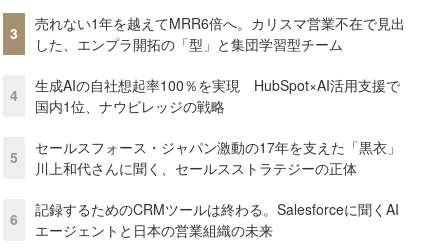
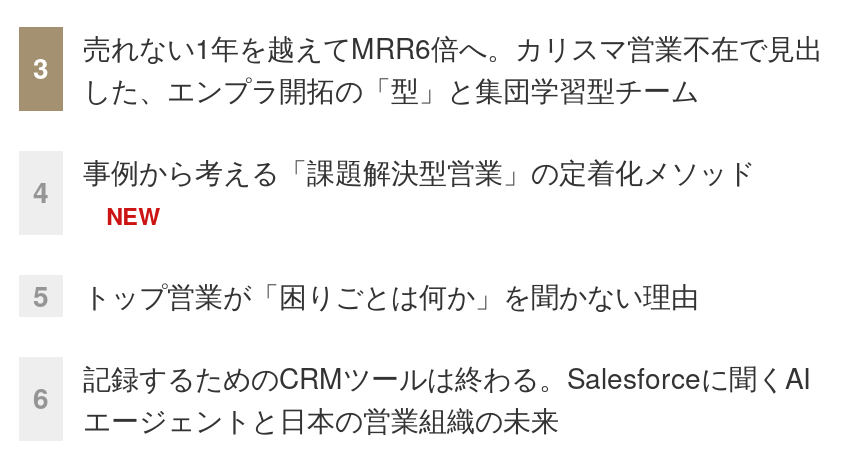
[35,75,400,116] 生成AIの自社想起率100％を実現 HubSpot×AI活用支援で | 国内1位、ナウビレッジの戦略 -> [83,151,755,233] 事例から考える「課題解決型営業」の定着化メソッド | NEW
[35,137,401,178] セールスフォース・ジャパン激動の17年を支えた「黒衣」 | 川上和代さんに聞く、セールスストラテジーの正体 -> [83,275,699,315] トップ営業が「困りごとは何か」を聞かない理由

